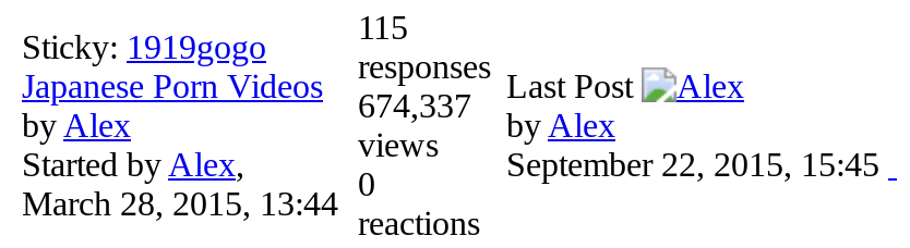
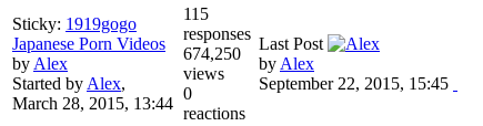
[358,87,471,124] 674,337 -> [183,44,241,63] 674,250

